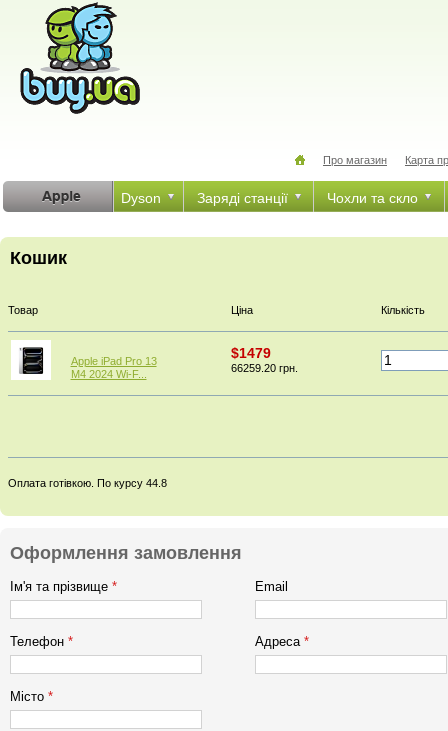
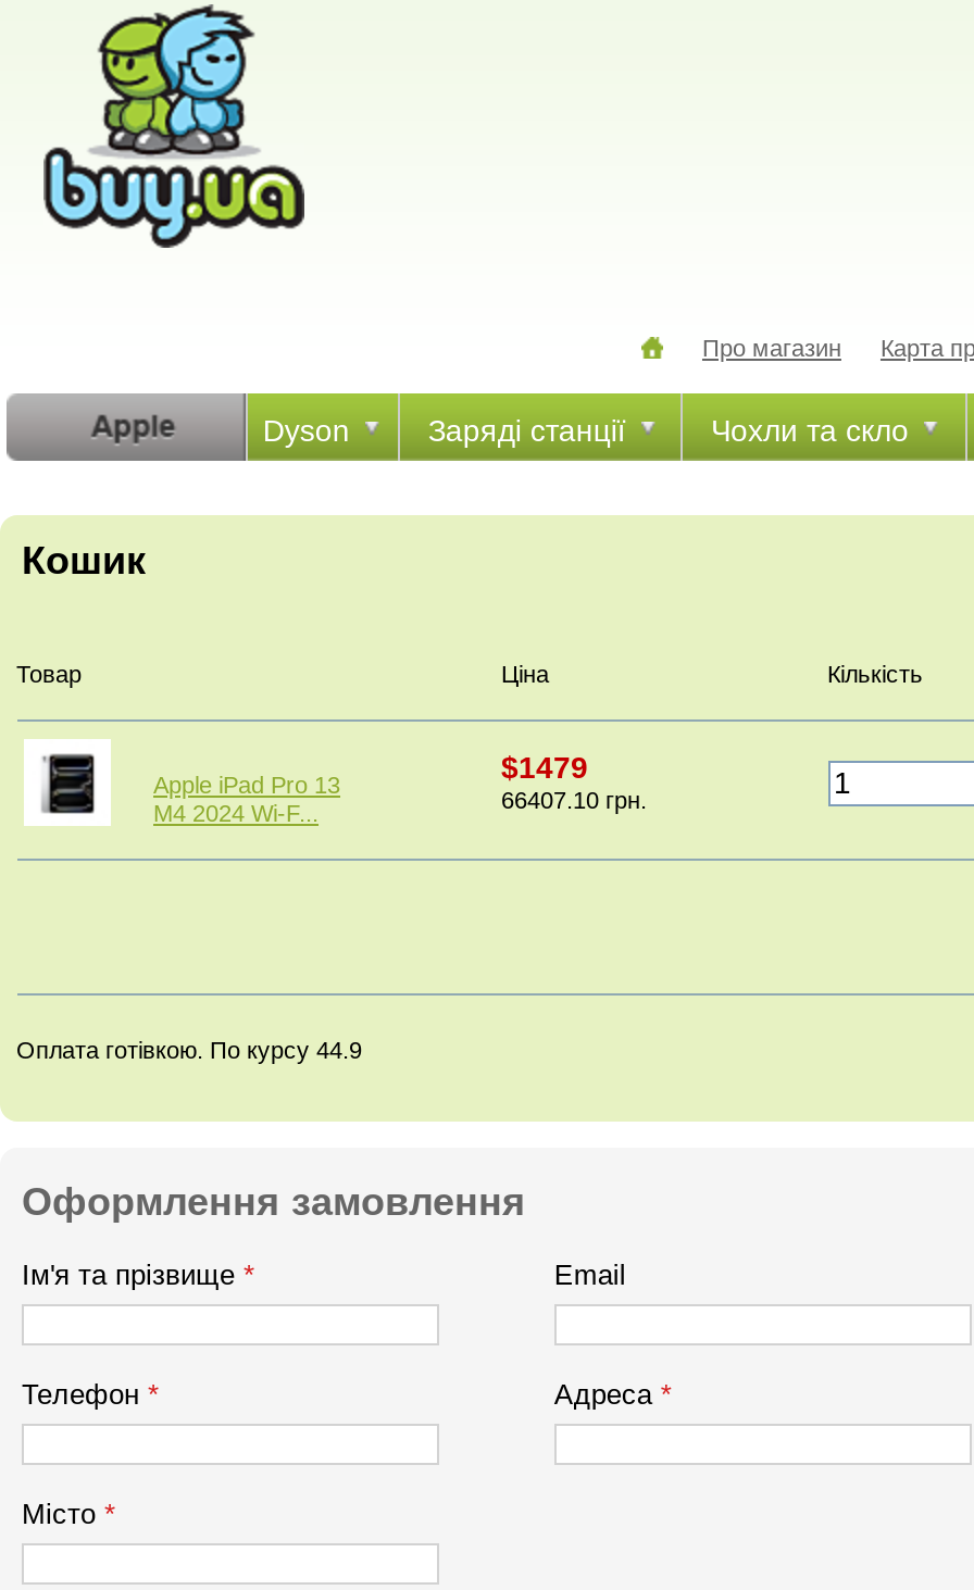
[230,362,297,374] 66259.20 грн. -> [501,787,647,813] 66407.10 грн.
[7,477,166,489] Оплата готівкою. По курсу 44.8 -> [16,1037,362,1063] Оплата готівкою. По курсу 44.9

